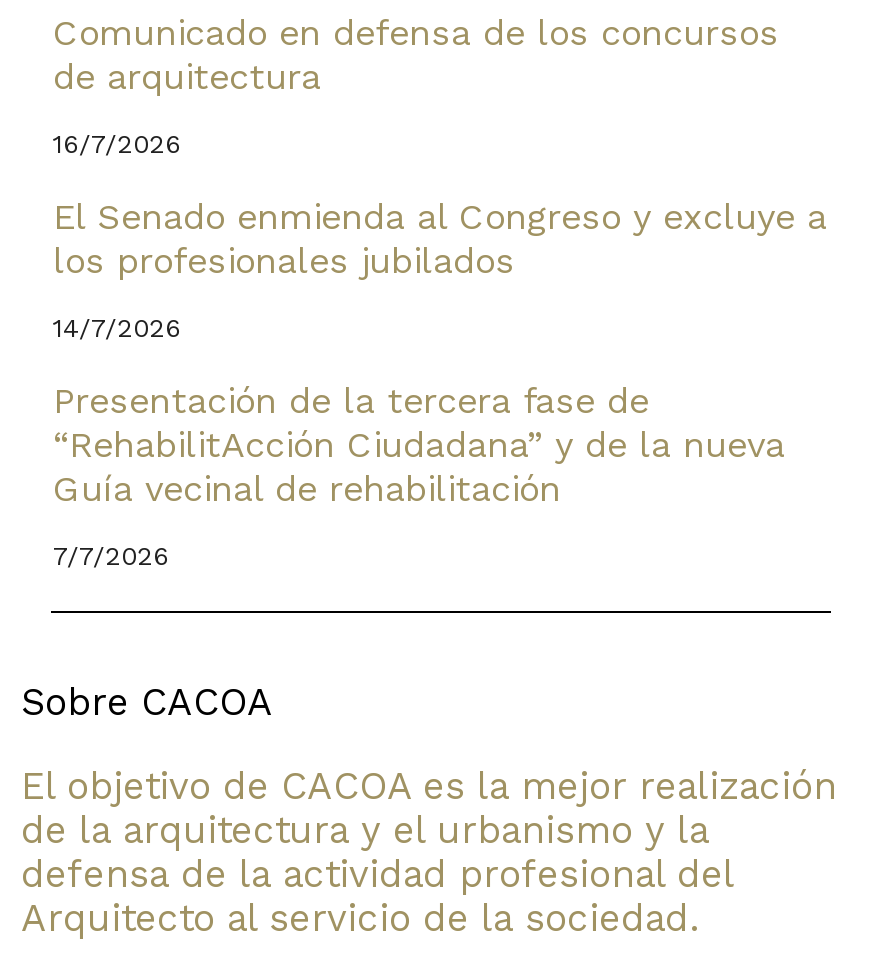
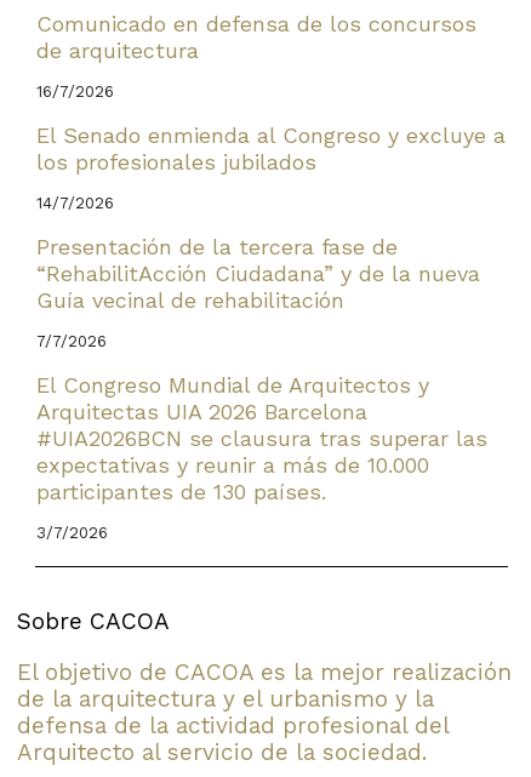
none -> [36,373,487,542] El Congreso Mundial de Arquitectos y | Arquitectas UIA 2026 Barcelona | #UIA2026BCN se clausura tras superar las | expectativas y reunir a más de 10.000 | participantes de 130 países. | 3/7/2026

